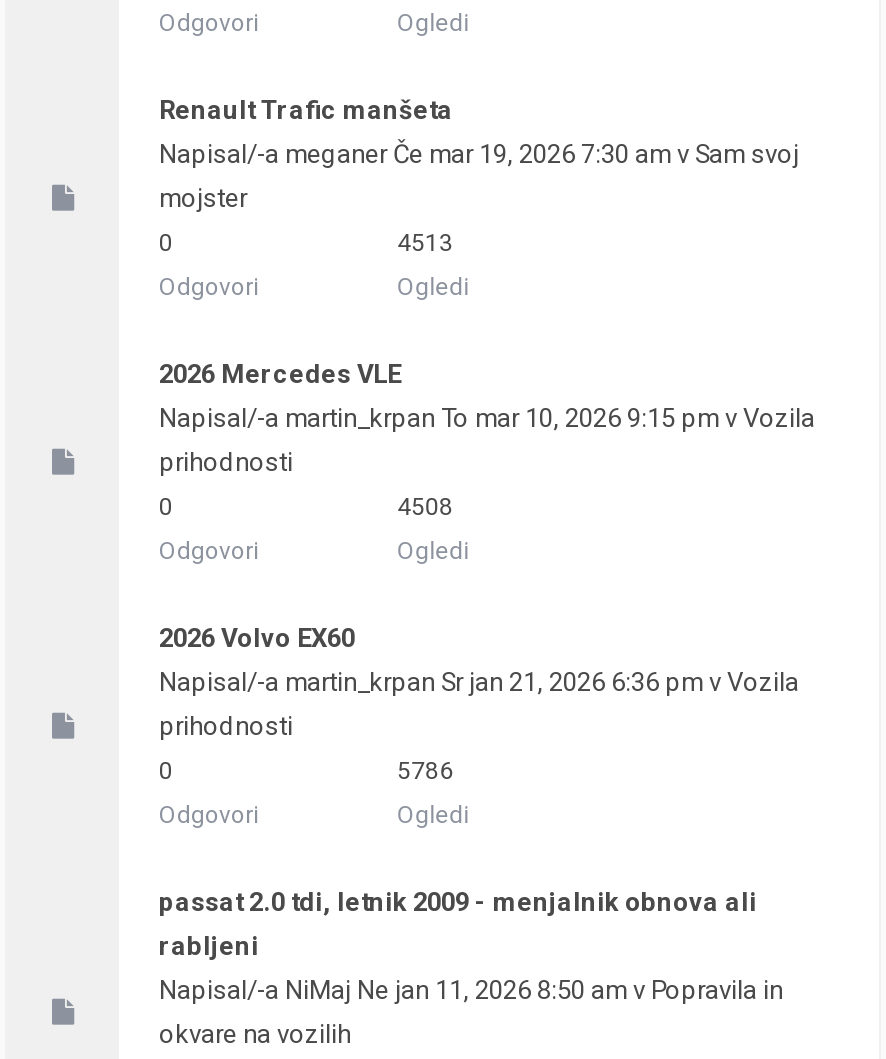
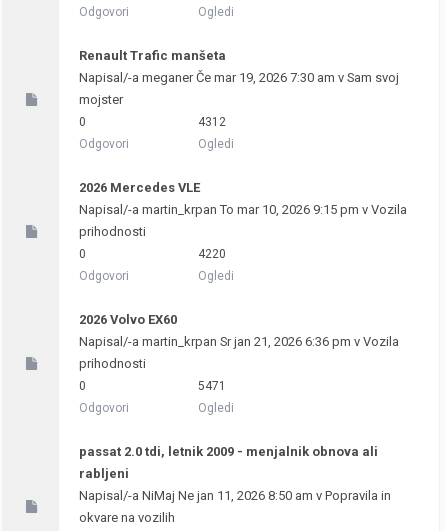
[397,229,453,257] 4513 -> [198,115,226,129] 4312
[397,493,453,521] 4508 -> [198,247,226,261] 4220
[397,757,453,785] 5786 -> [198,379,226,393] 5471

